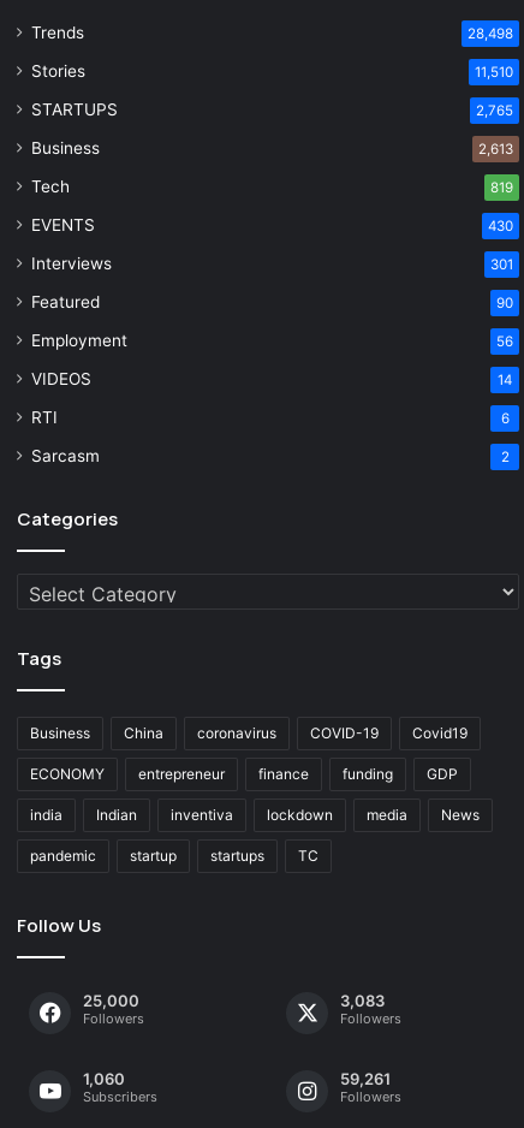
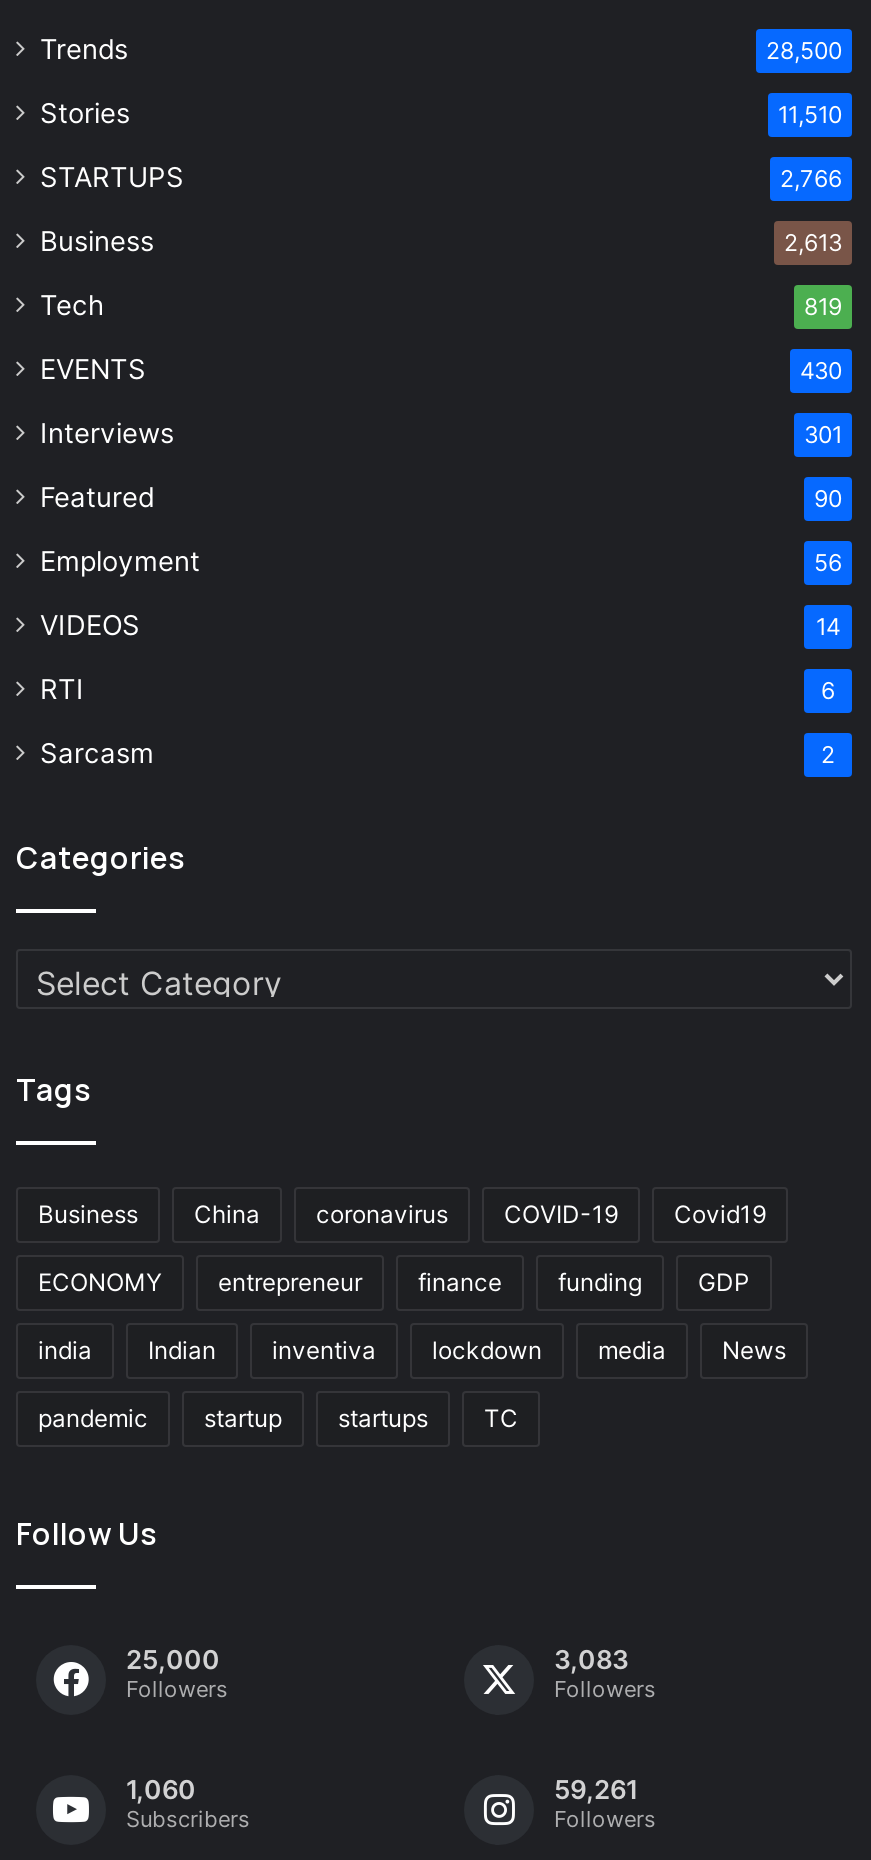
[468,25,513,42] 28,498 -> [766,36,842,64] 28,500
[476,102,513,119] 2,765 -> [780,164,842,192] 2,766

